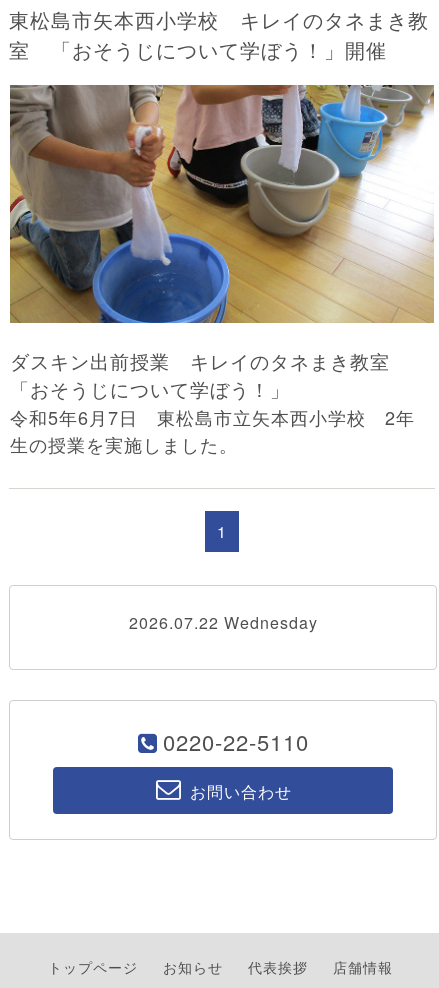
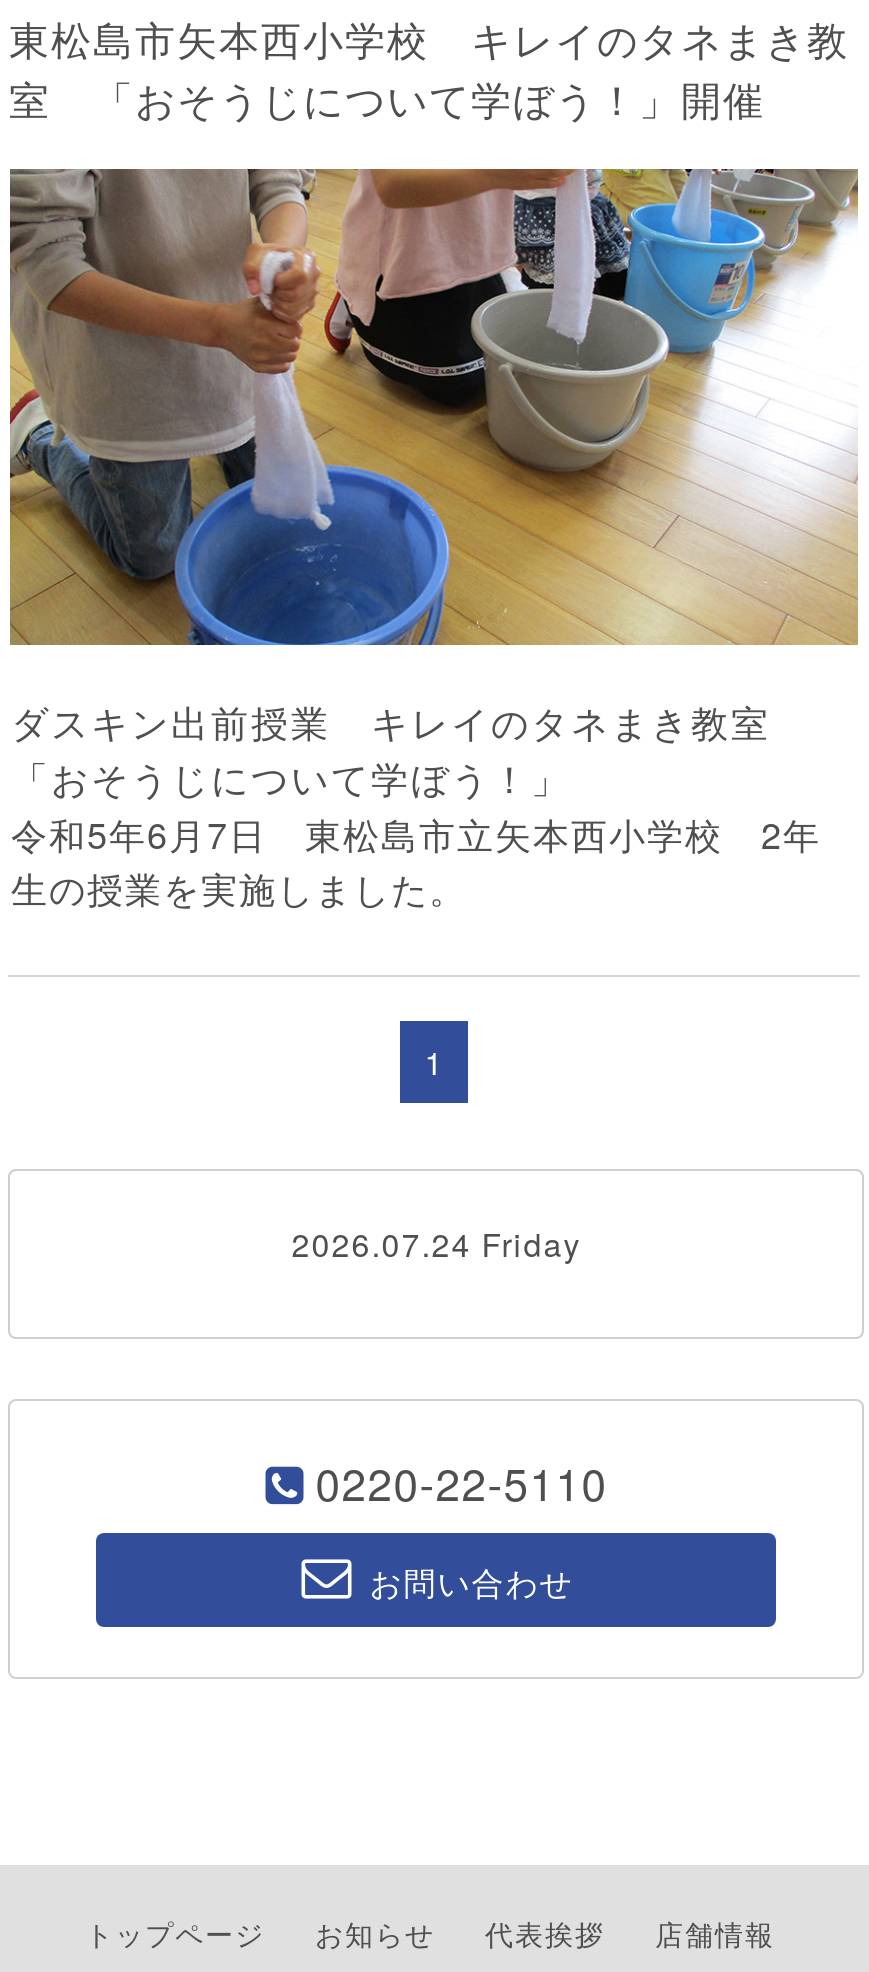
[129,611,318,634] 2026.07.22 Wednesday -> [291,1221,581,1267] 2026.07.24 Friday

